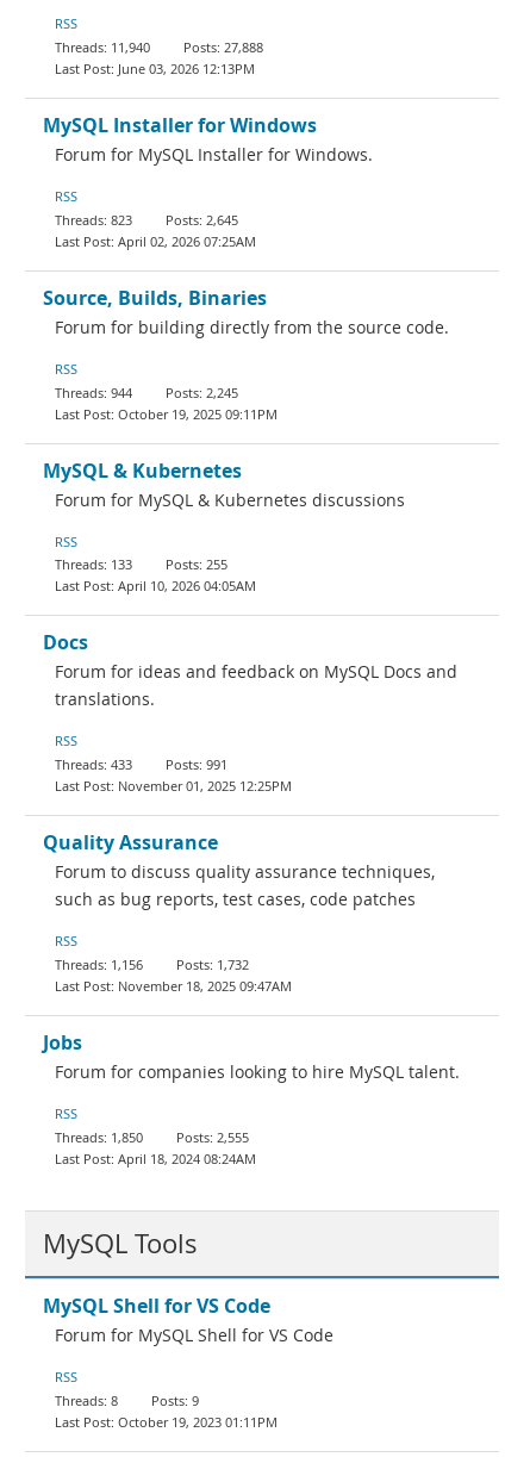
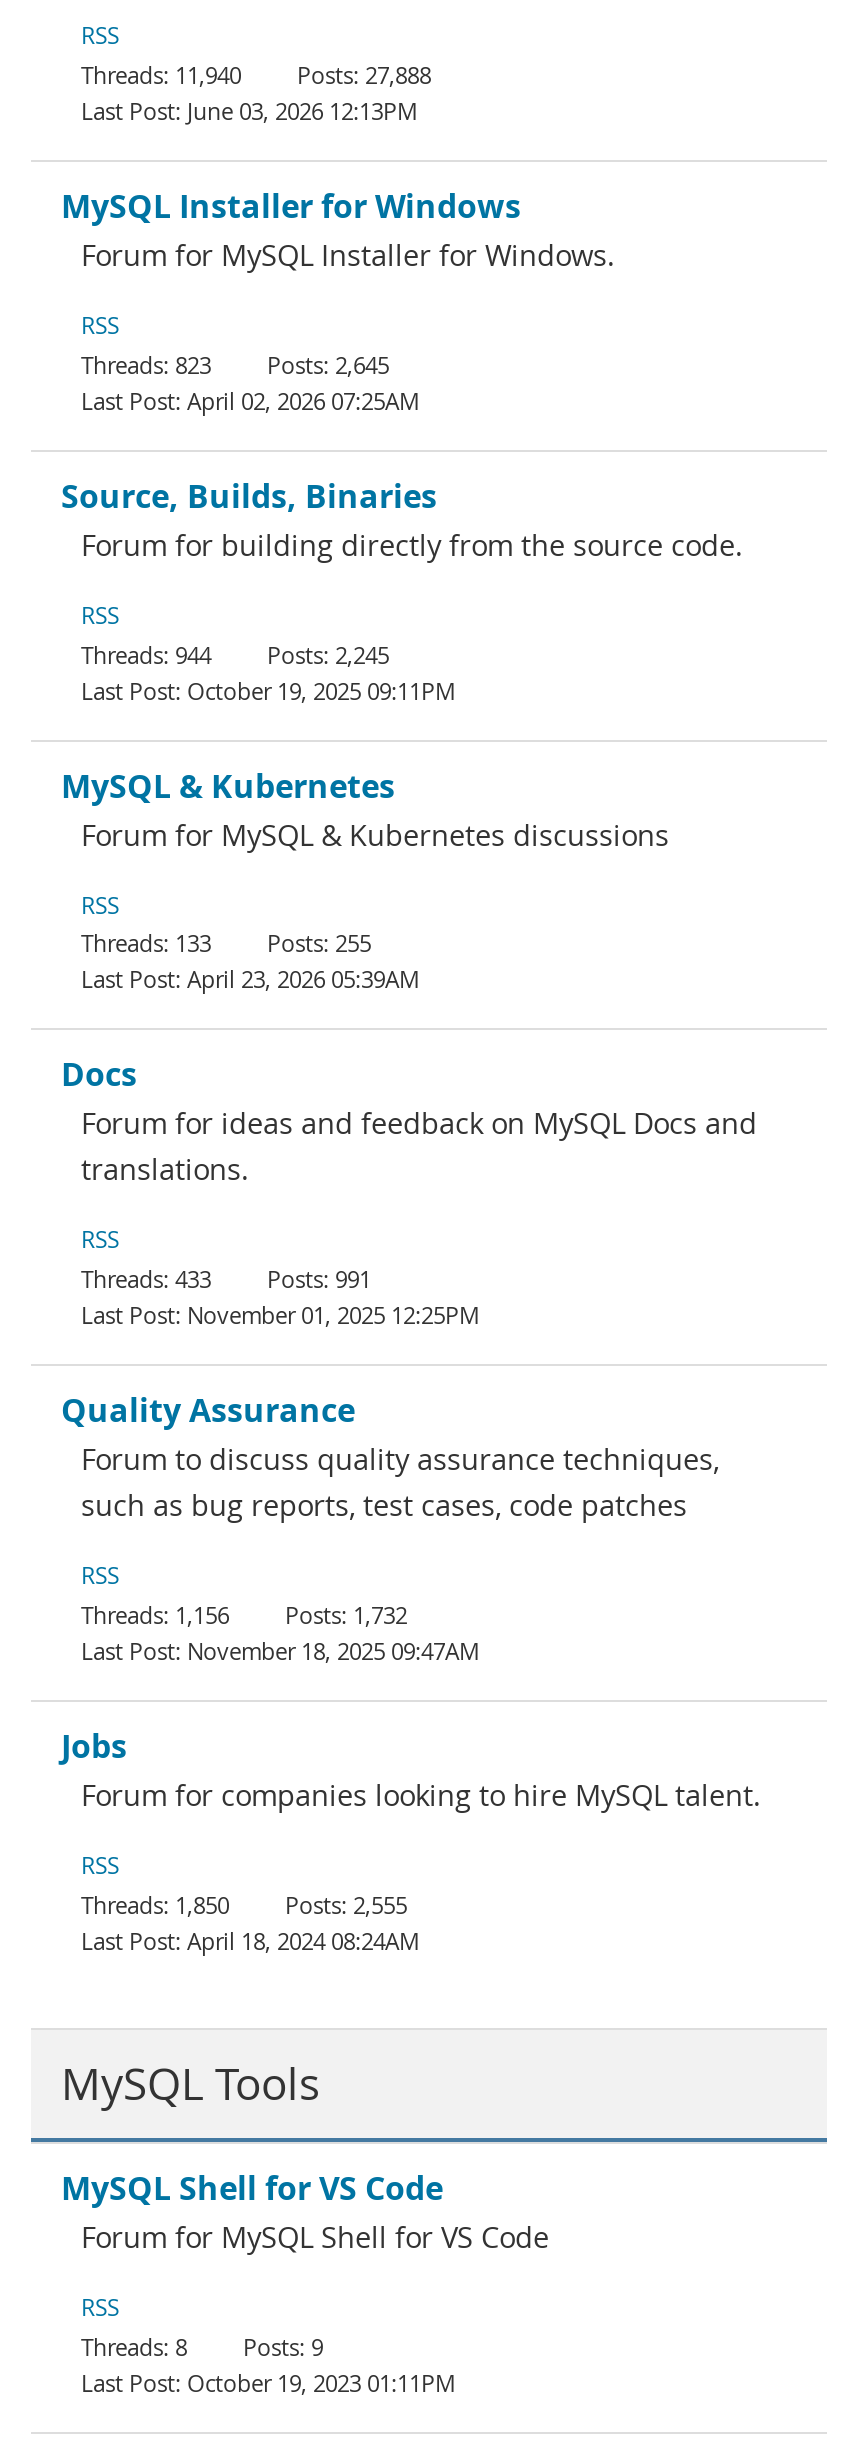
[118,577,256,595] April 10, 2026 04:05AM -> [187,965,419,995] April 23, 2026 05:39AM

